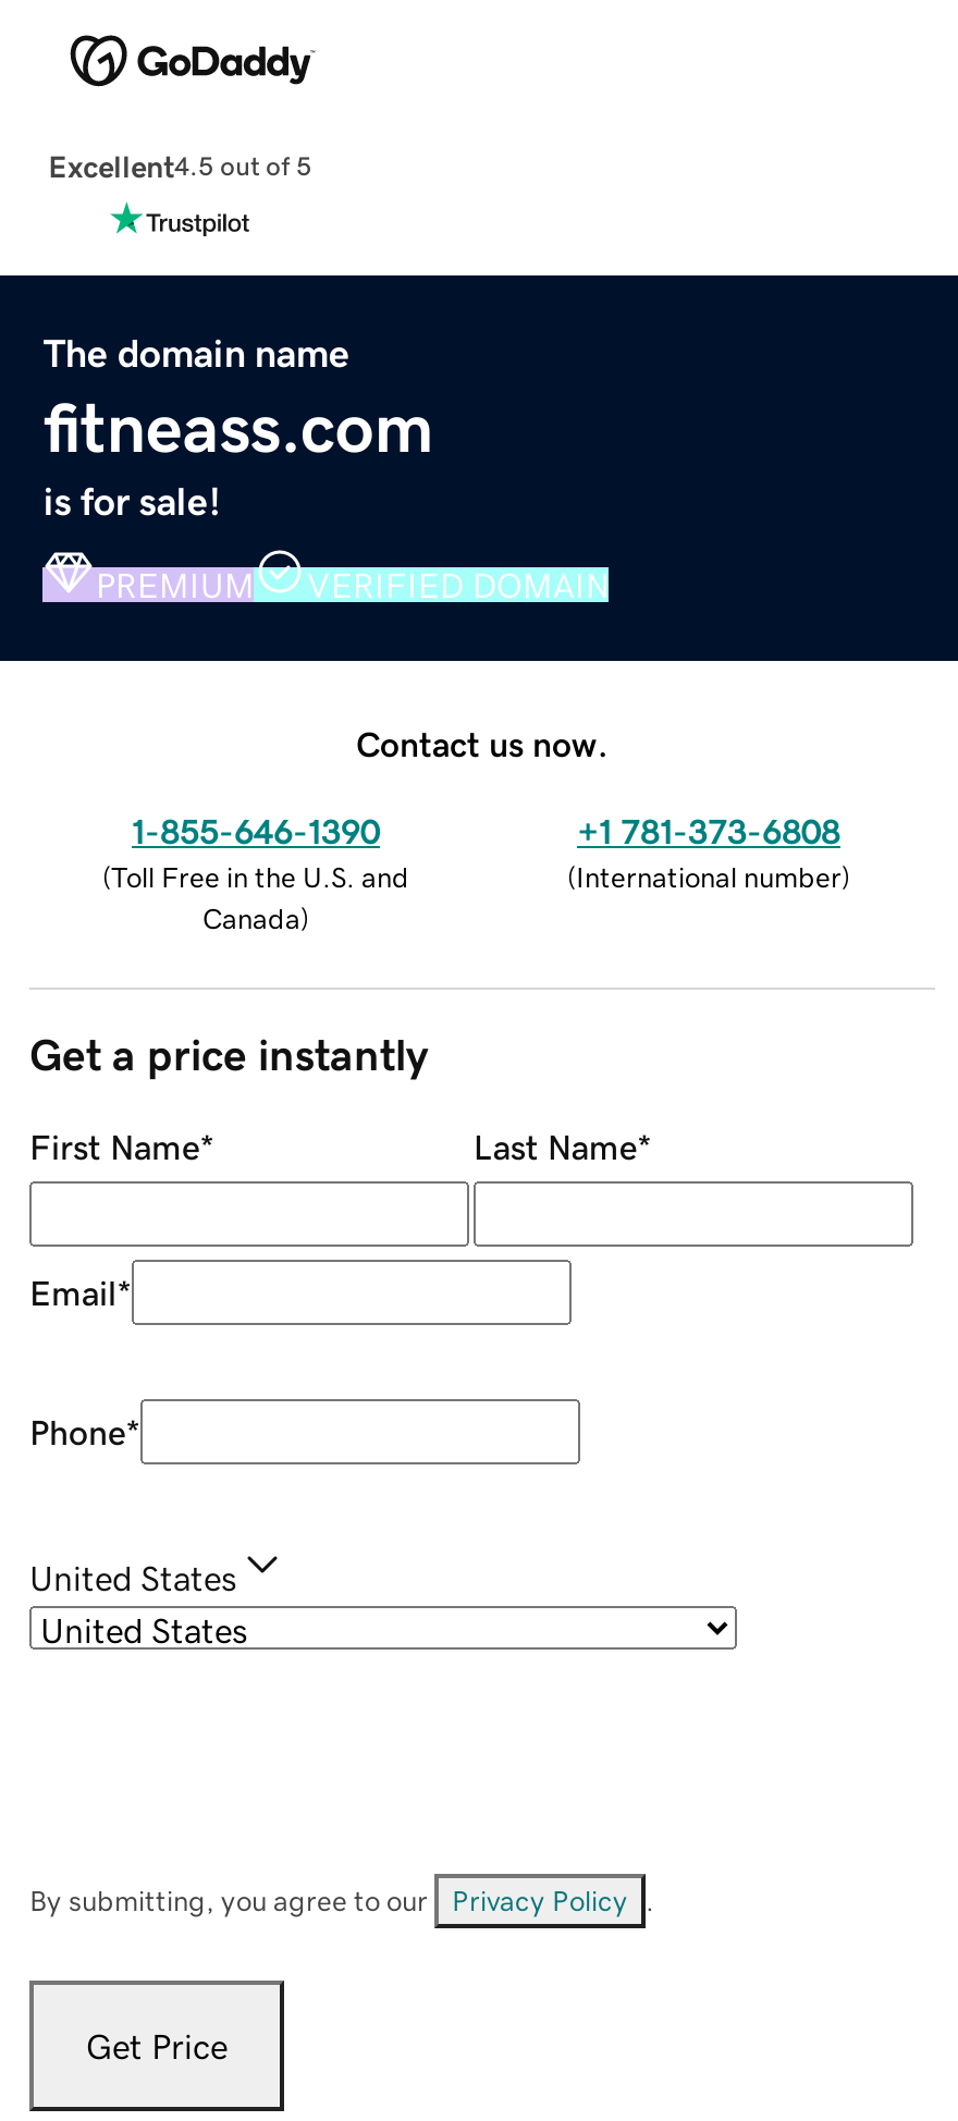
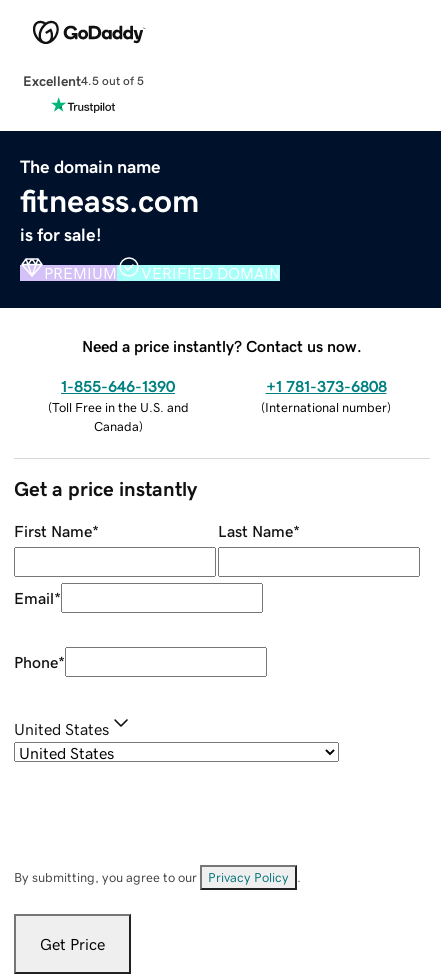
[356,725,609,760] Contact us now. -> [82,338,362,354] Need a price instantly? Contact us now.

